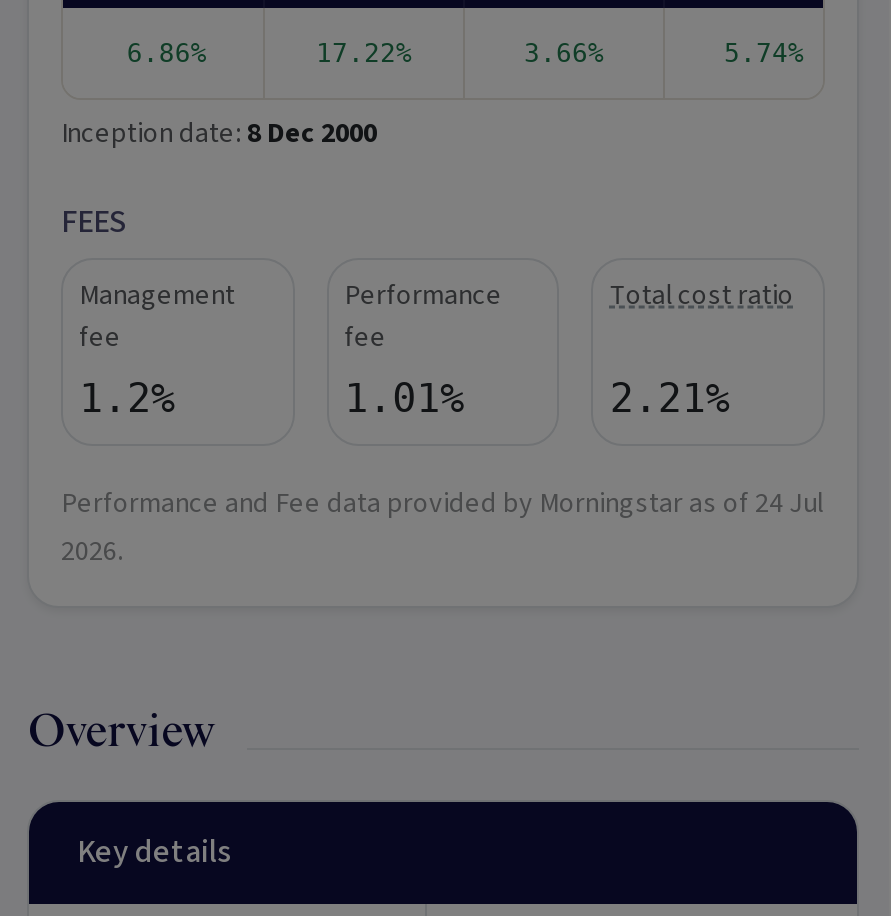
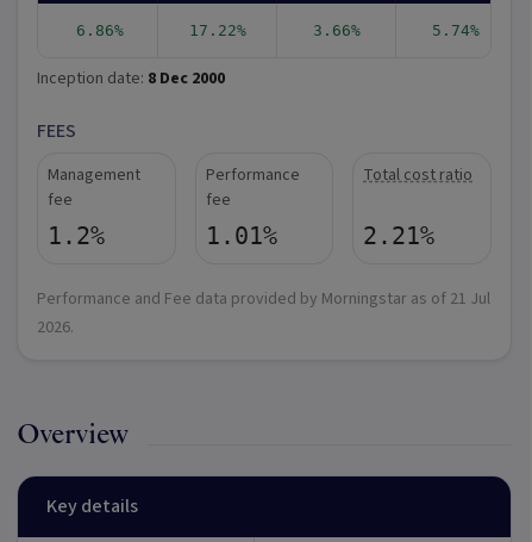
[61,484,823,524] Performance and Fee data provided by Morningstar as of 24 Jul -> [37,287,490,311] Performance and Fee data provided by Morningstar as of 21 Jul

